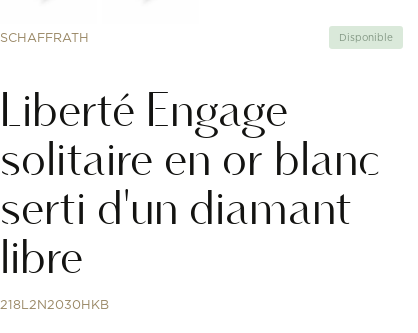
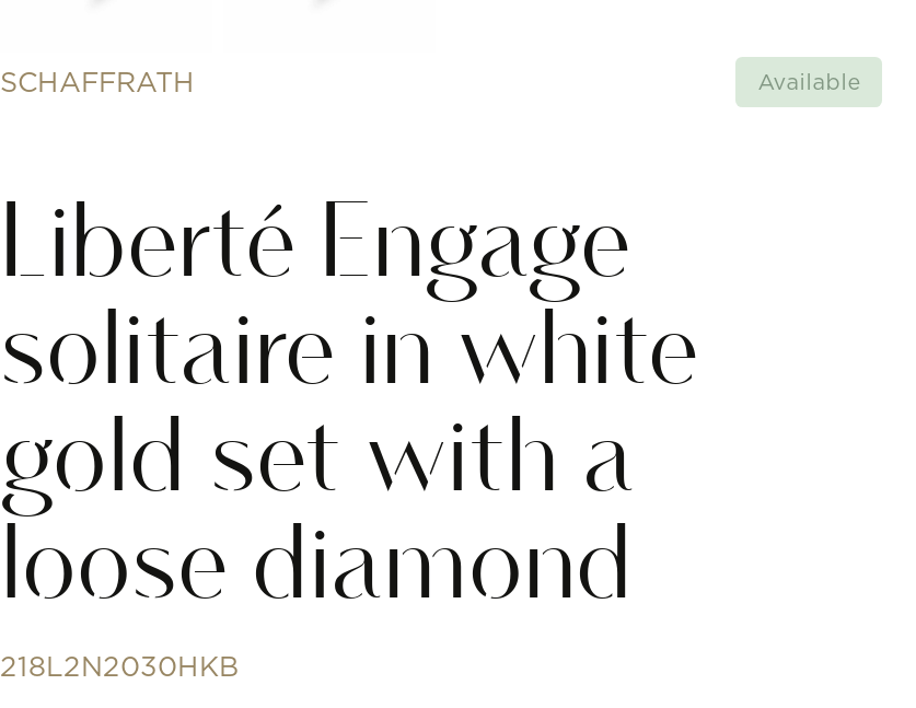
[339,32,393,43] Disponible -> [758,70,861,94] Available
[0,128,381,286] solitaire en or blanc | serti d'un diamant | libre -> [0,279,698,625] solitaire in white | gold set with a | loose diamond

